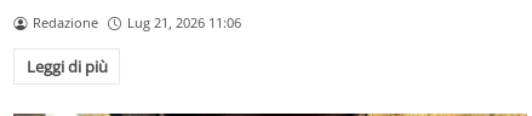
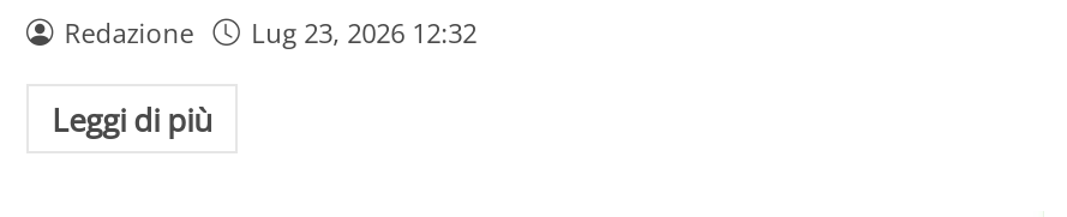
[32,14,241,32] Redazione Lug 21, 2026 11:06 -> [64,14,477,50] Redazione Lug 23, 2026 12:32

